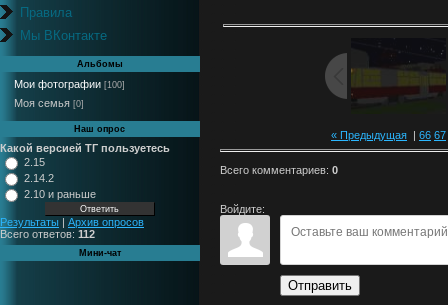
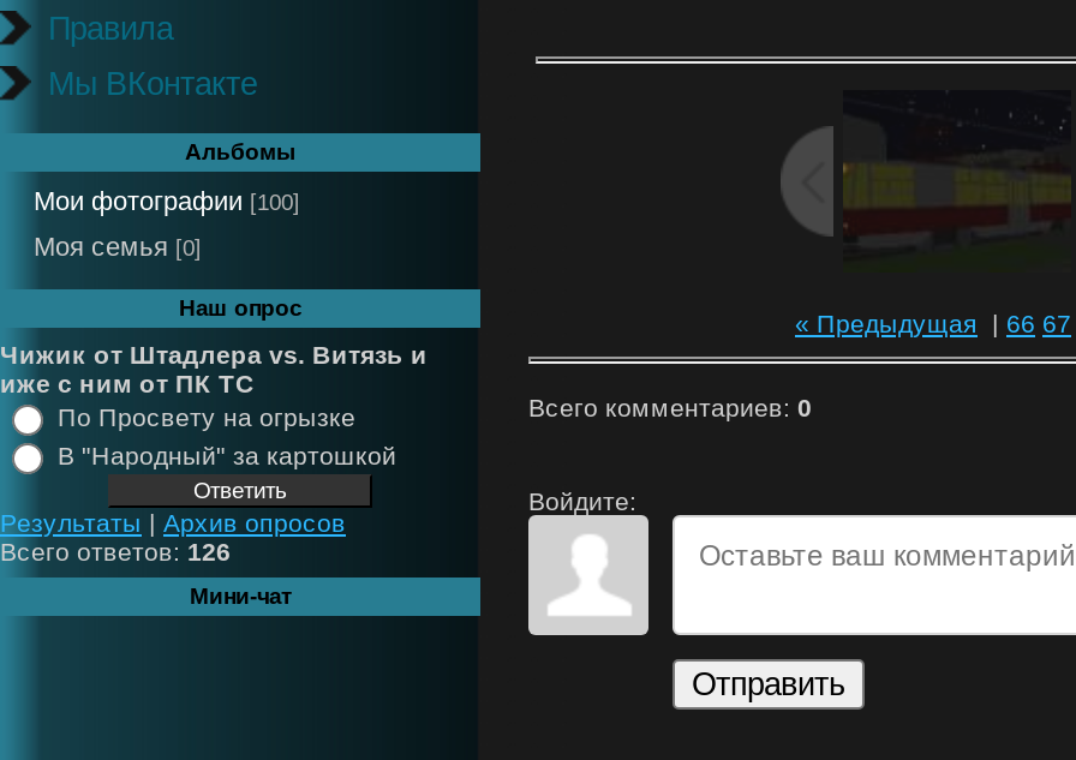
[0,142,170,200] Какой версией ТГ пользуетесь | 2.15 | 2.14.2 | 2.10 и раньше -> [0,340,428,469] Чижик от Штадлера vs. Витязь и | иже с ним от ПК ТС | По Просвету на огрызке | В "Народный" за картошкой
[0,228,95,240] Всего ответов:112 -> [0,537,231,565] Всего ответов:126

